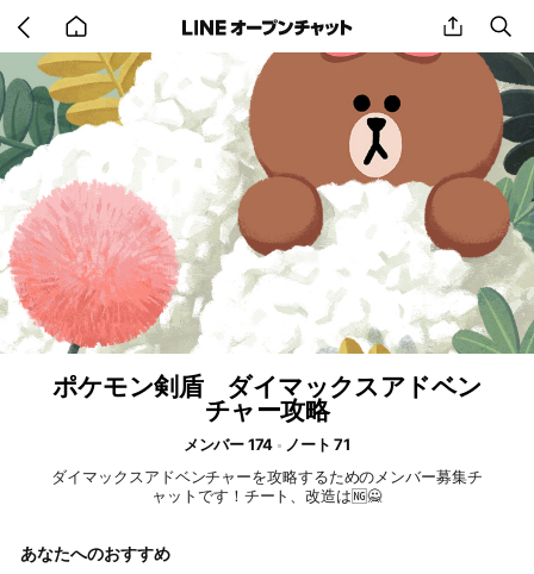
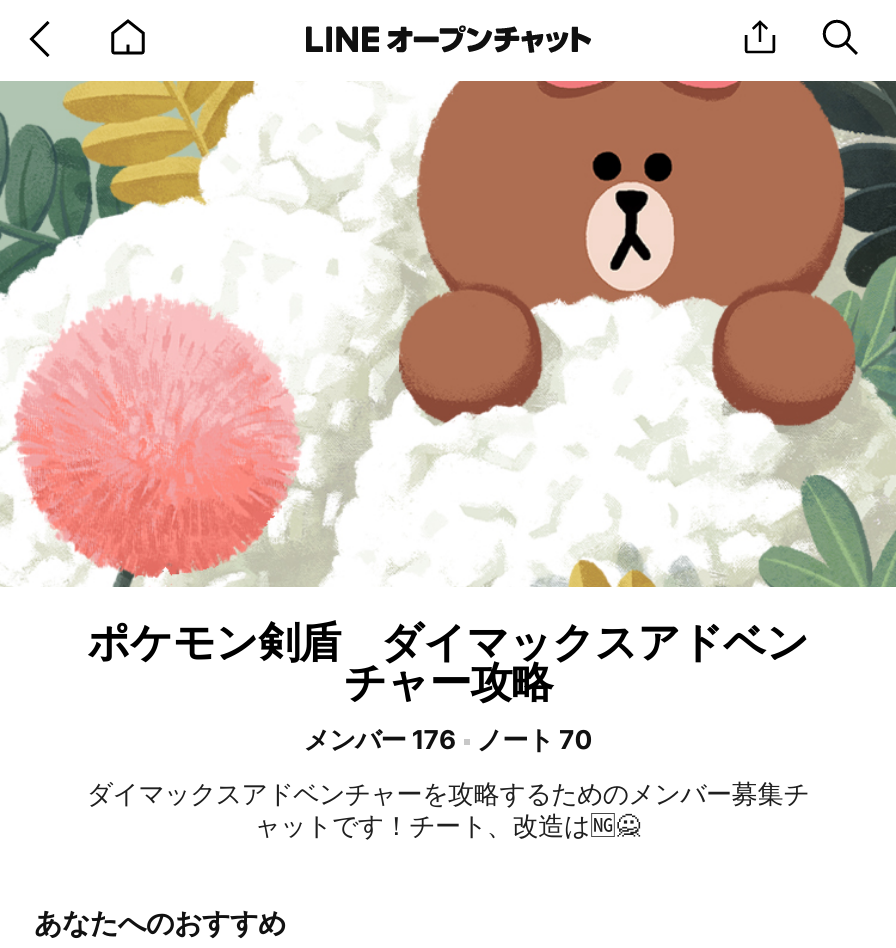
[183,435,273,454] メンバー 174 -> [304,723,457,755] メンバー 176
[285,435,351,454] ノート 71 -> [477,723,592,755] ノート 70

